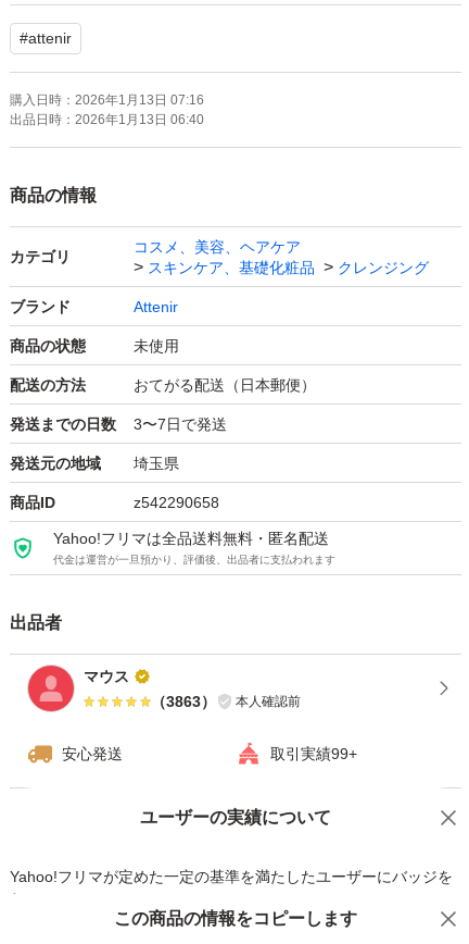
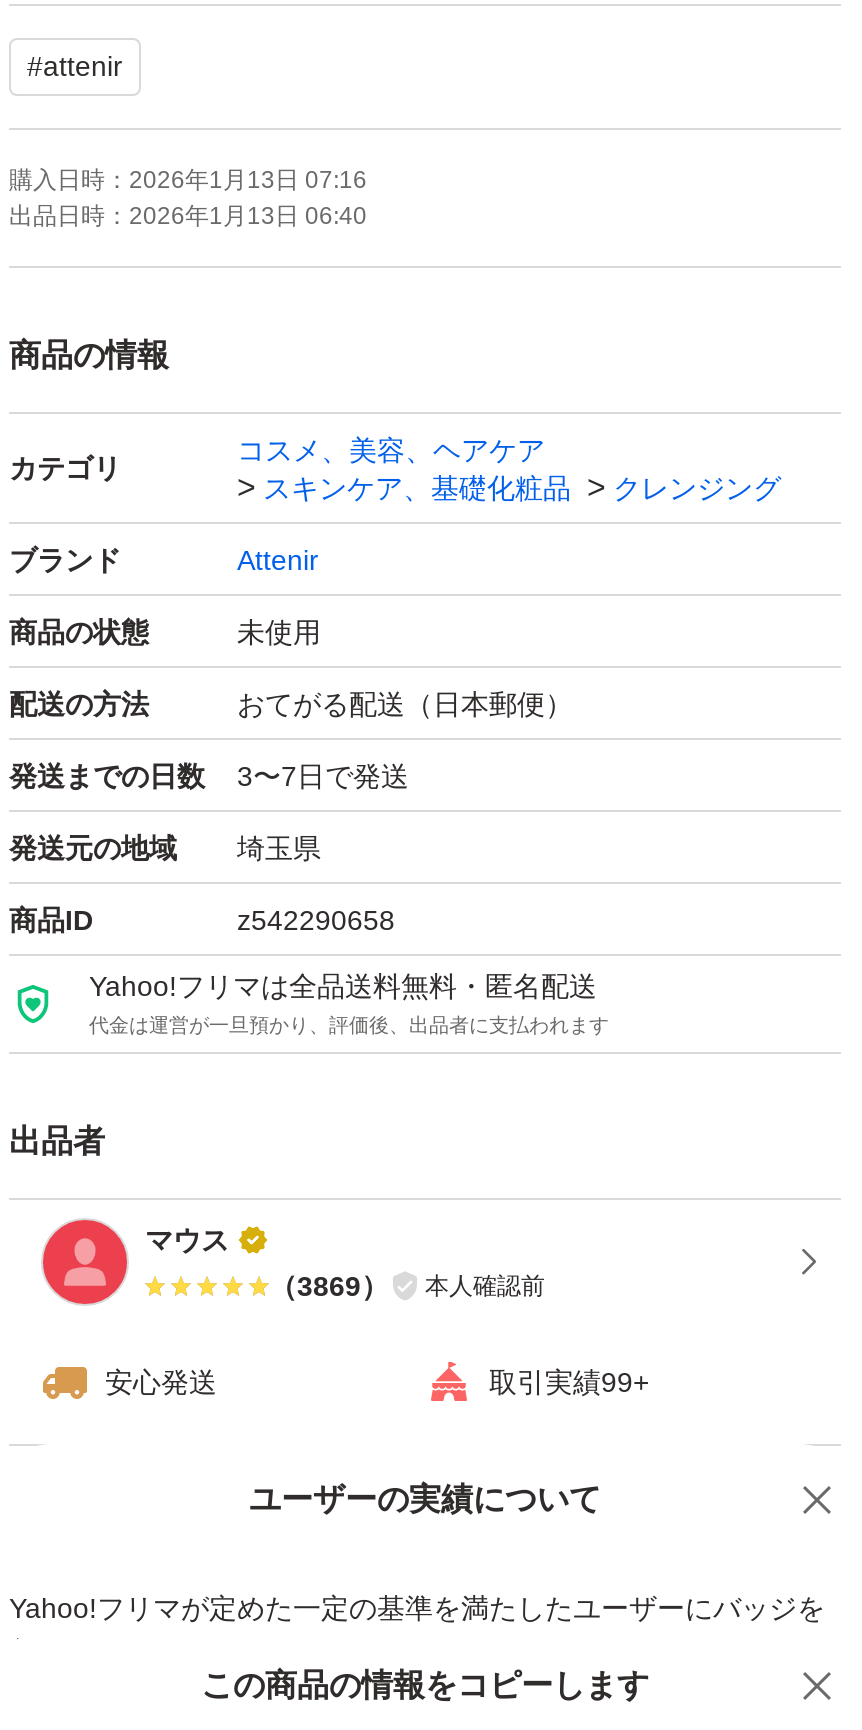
[151,693,301,710] （3863） 本人確認前 -> [269,1270,545,1302] （3869） 本人確認前

